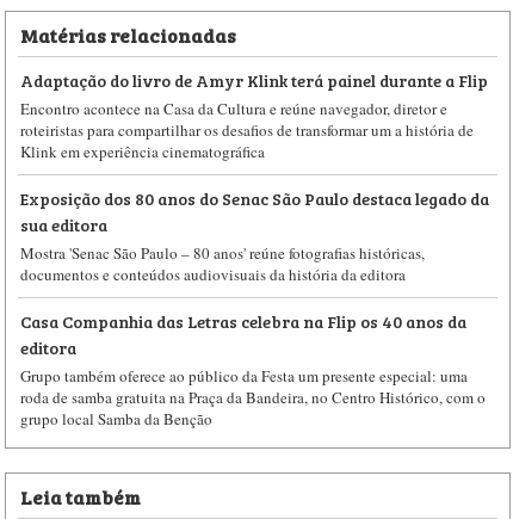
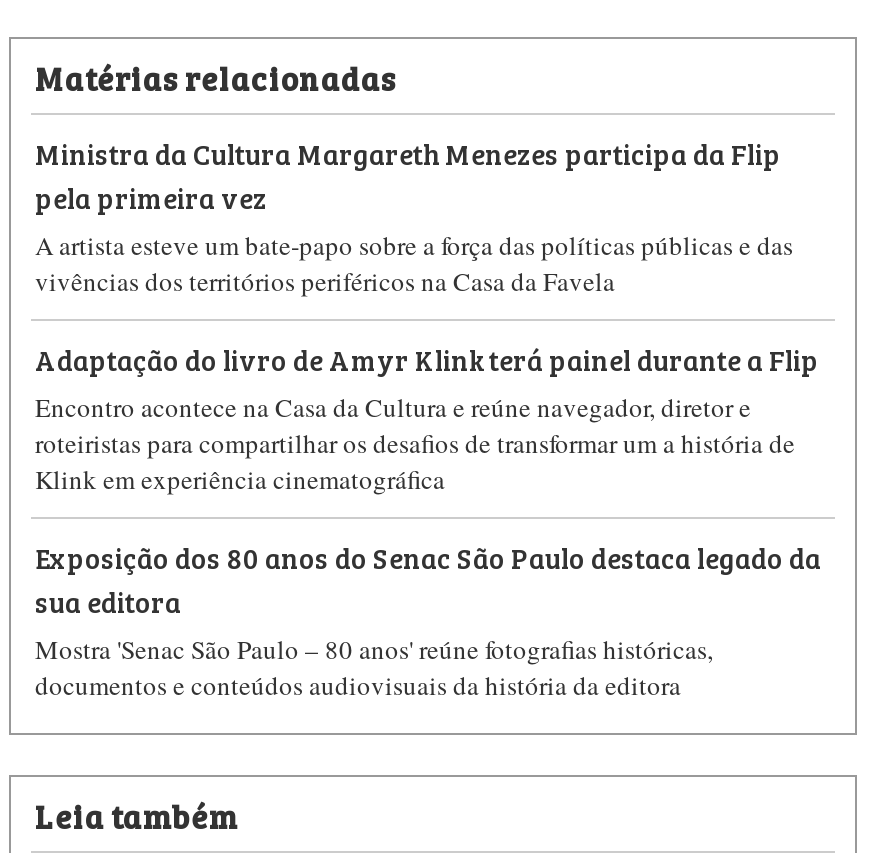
none -> [35,130,793,298] Ministra da Cultura Margareth Menezes participa da Flip | pela primeira vez | A artista esteve um bate-papo sobre a força das políticas públicas e das | vivências dos territórios periféricos na Casa da Favela
moved [20,66,489,285] -> [35,336,821,702]: Adaptação do livro de Amyr Klink terá painel durante a Flip | Encontro acontece na Casa da Cultura e reúne navegador, diretor e | roteiristas para compartilhar os desafios de transformar um a história de | Klink em experiência cinematográfica | Exposição dos 80 anos do Senac São Paulo destaca legado da | sua editora | Mostra 'Senac São Paulo – 80 anos' reúne fotografias históricas, | documentos e conteúdos audiovisuais da história da editora
[20,307,486,429] Casa Companhia das Letras celebra na Flip os 40 anos da | editora | Grupo também oferece ao público da Festa um presente especial: uma | roda de samba gratuita na Praça da Bandeira, no Centro Histórico, com o | grupo local Samba da Benção -> none

